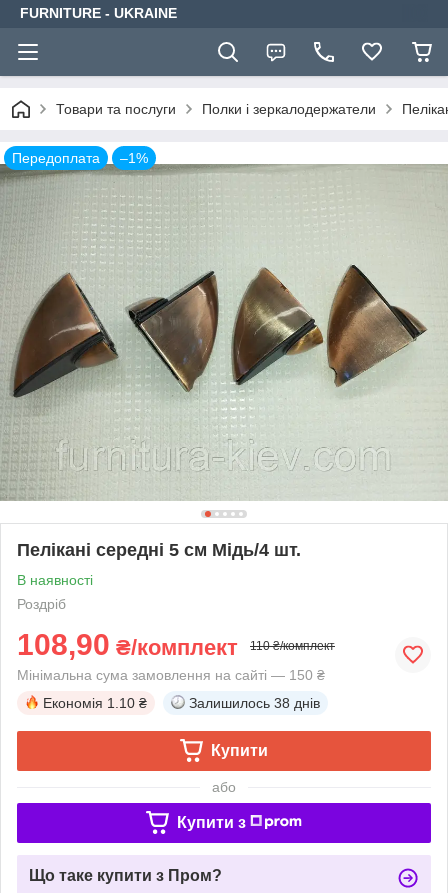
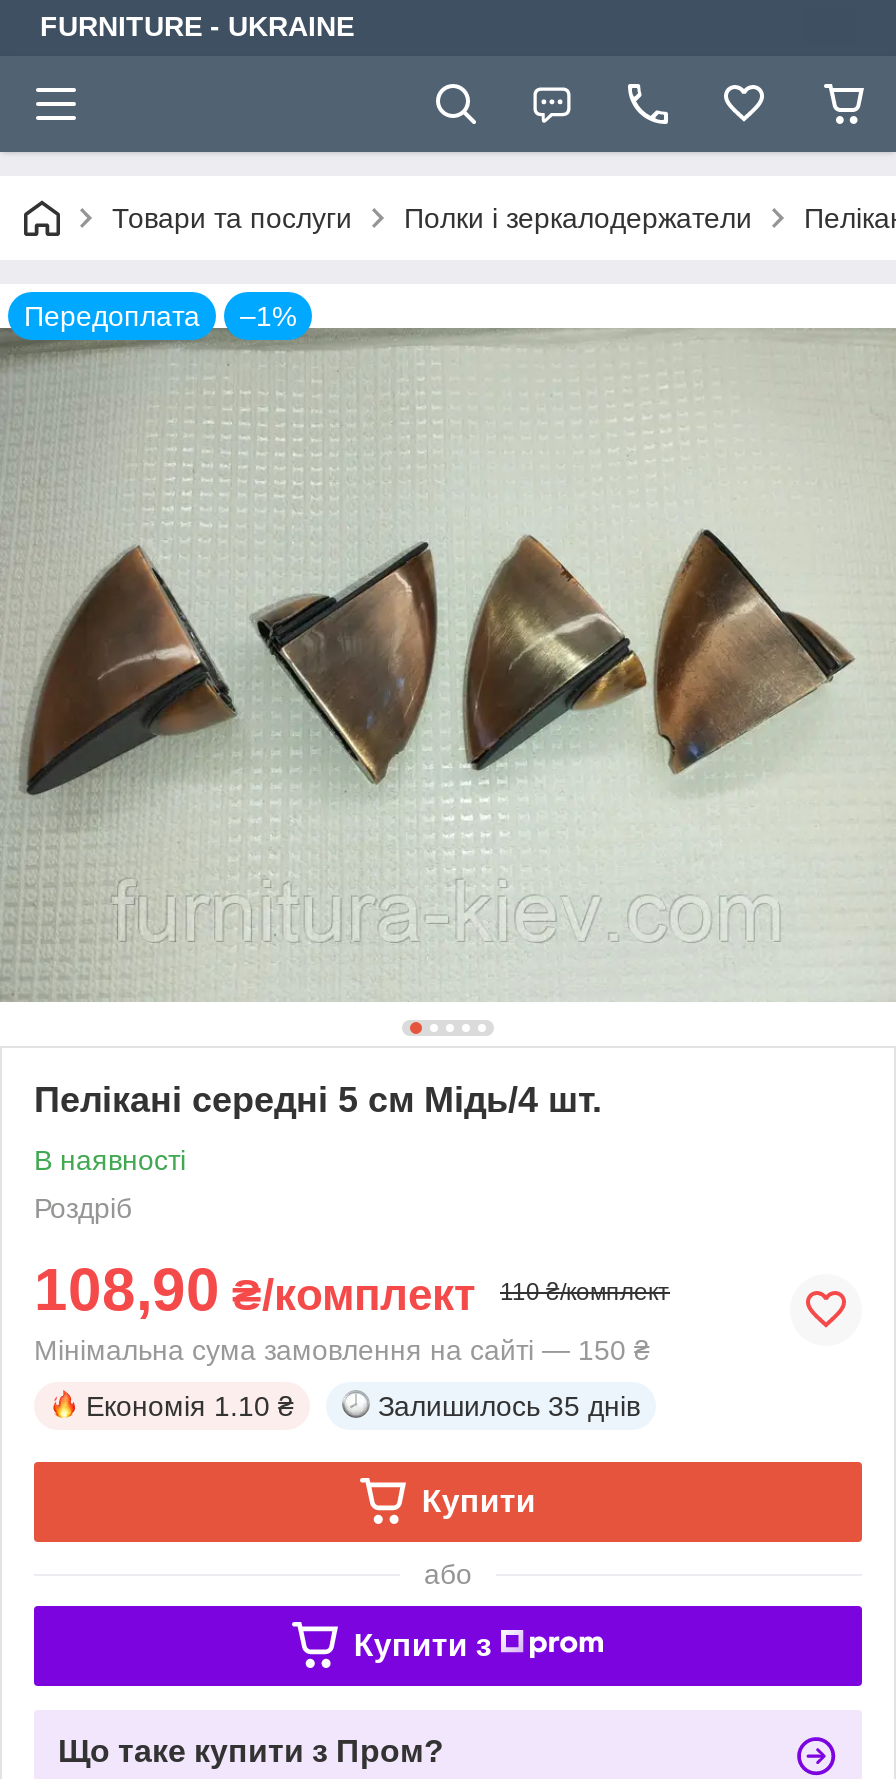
[189,695,320,711] Залишилось 38 днів -> [378,1390,640,1422] Залишилось 35 днів

